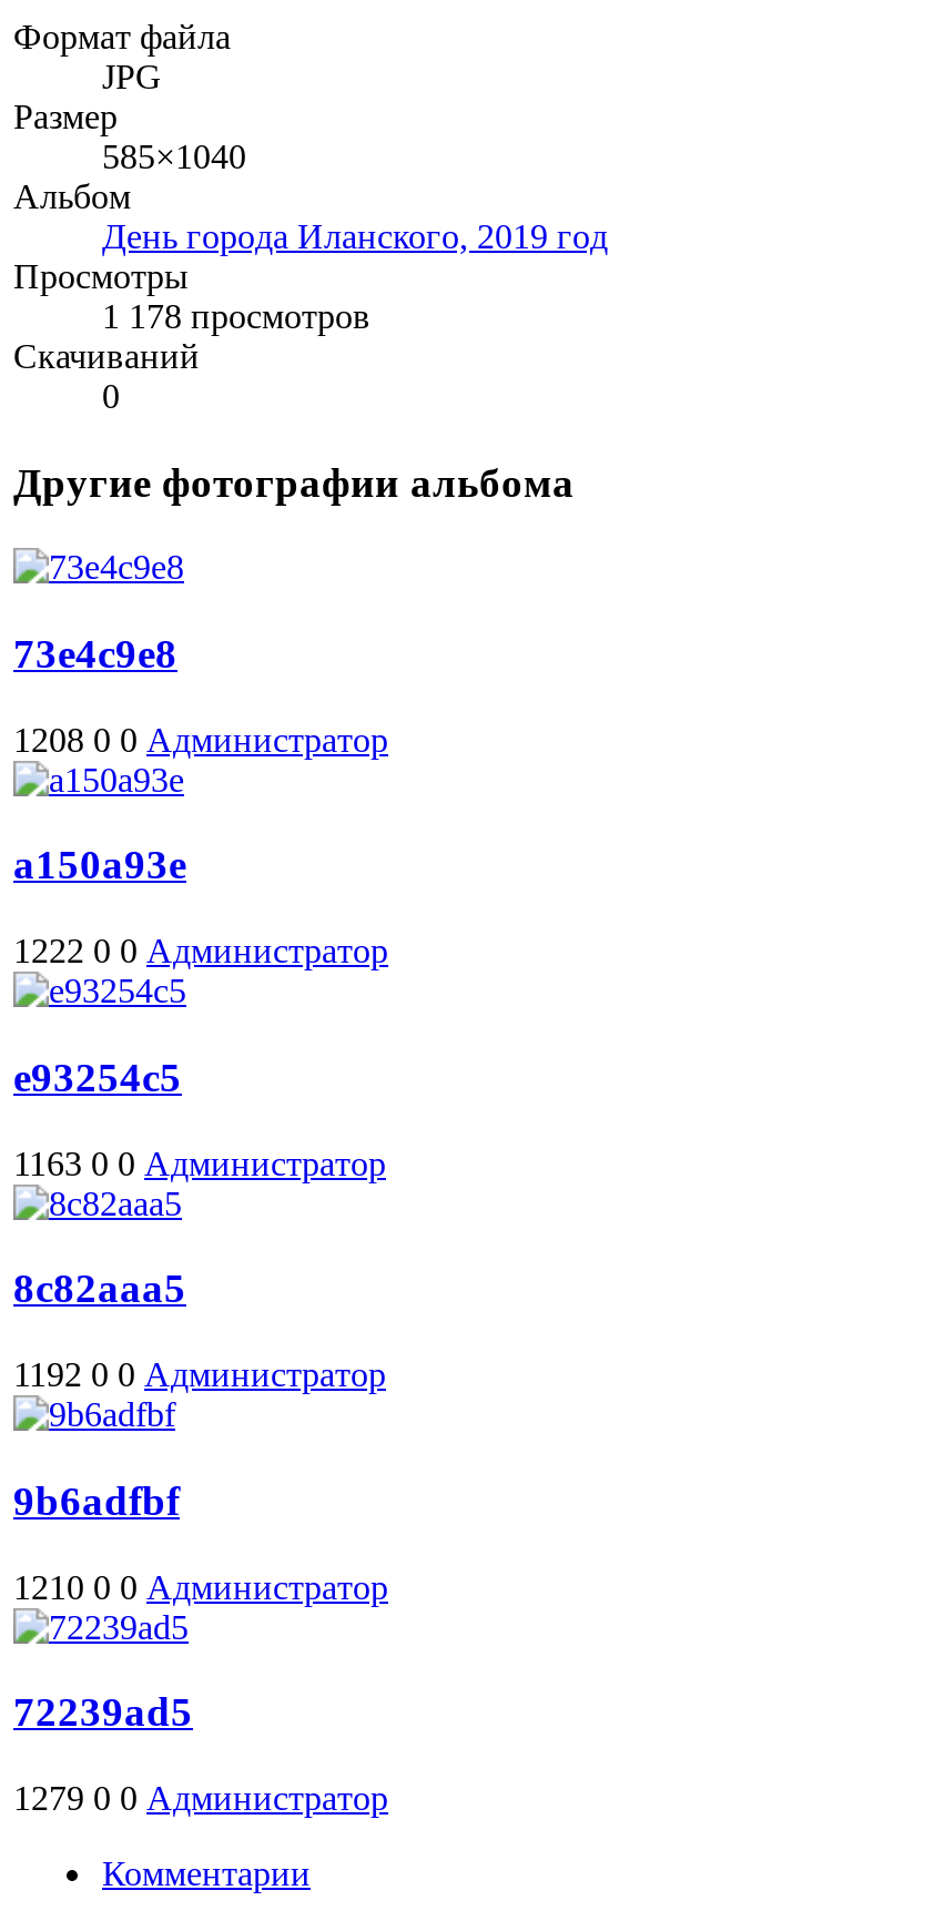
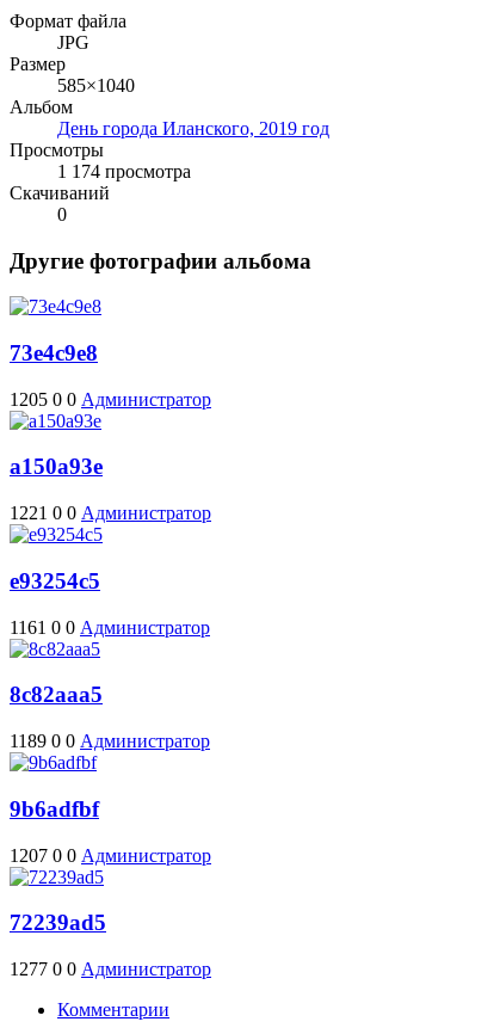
[102,297,371,335] 1 178 просмотров -> [57,161,191,181] 1 174 просмотра
[13,720,388,758] 1208 0 0 Администратор -> [10,389,211,409] 1205 0 0 Администратор
[13,932,388,970] 1222 0 0 Администратор -> [10,503,211,523] 1221 0 0 Администратор
[13,1144,386,1181] 1163 0 0 Администратор -> [10,617,210,637] 1161 0 0 Администратор
[13,1356,386,1393] 1192 0 0 Администратор -> [10,731,210,751] 1189 0 0 Администратор
[13,1567,388,1605] 1210 0 0 Администратор -> [10,845,211,865] 1207 0 0 Администратор
[13,1779,388,1817] 1279 0 0 Администратор -> [10,959,211,979] 1277 0 0 Администратор

